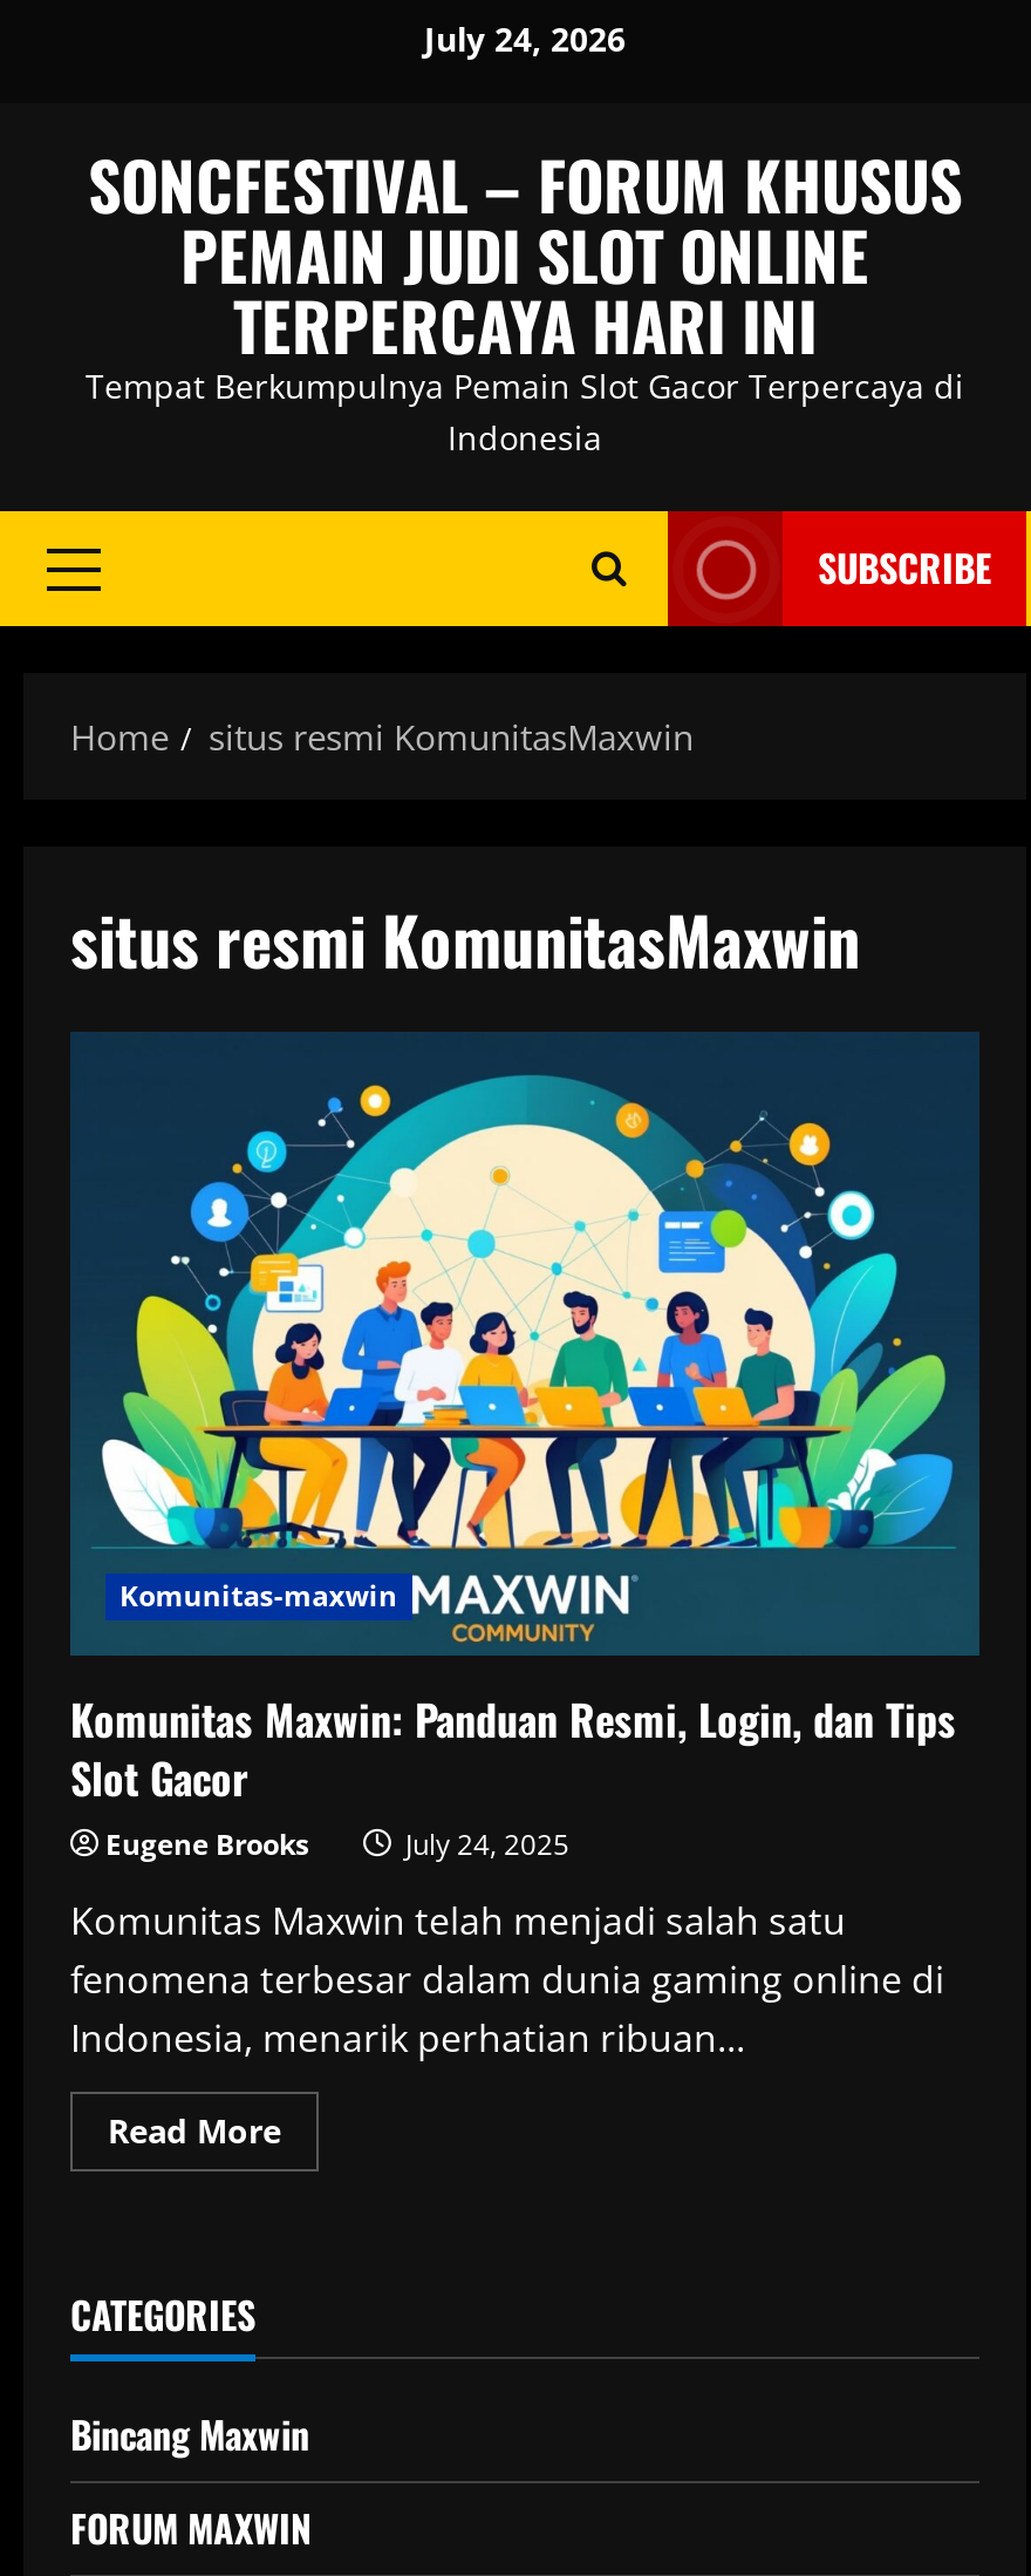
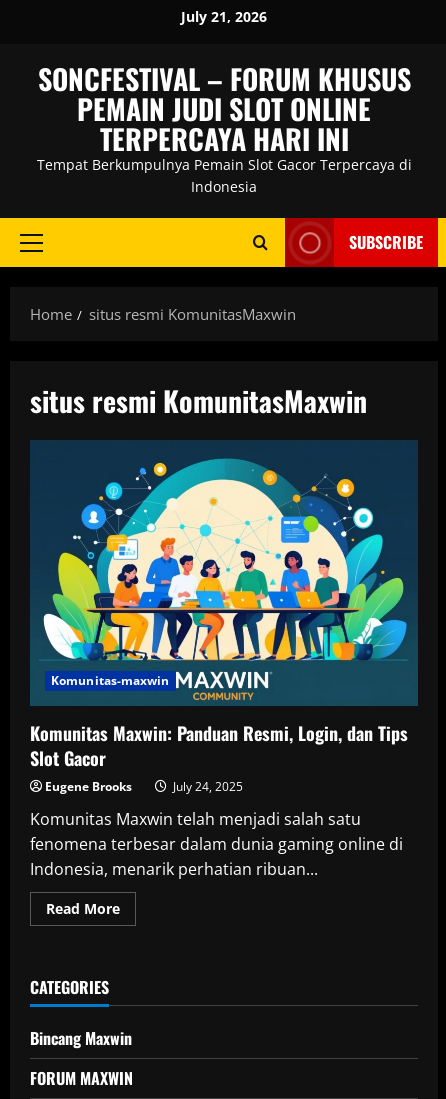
[424,16,626,61] July 24, 2026 -> [181,7,267,26] July 21, 2026

